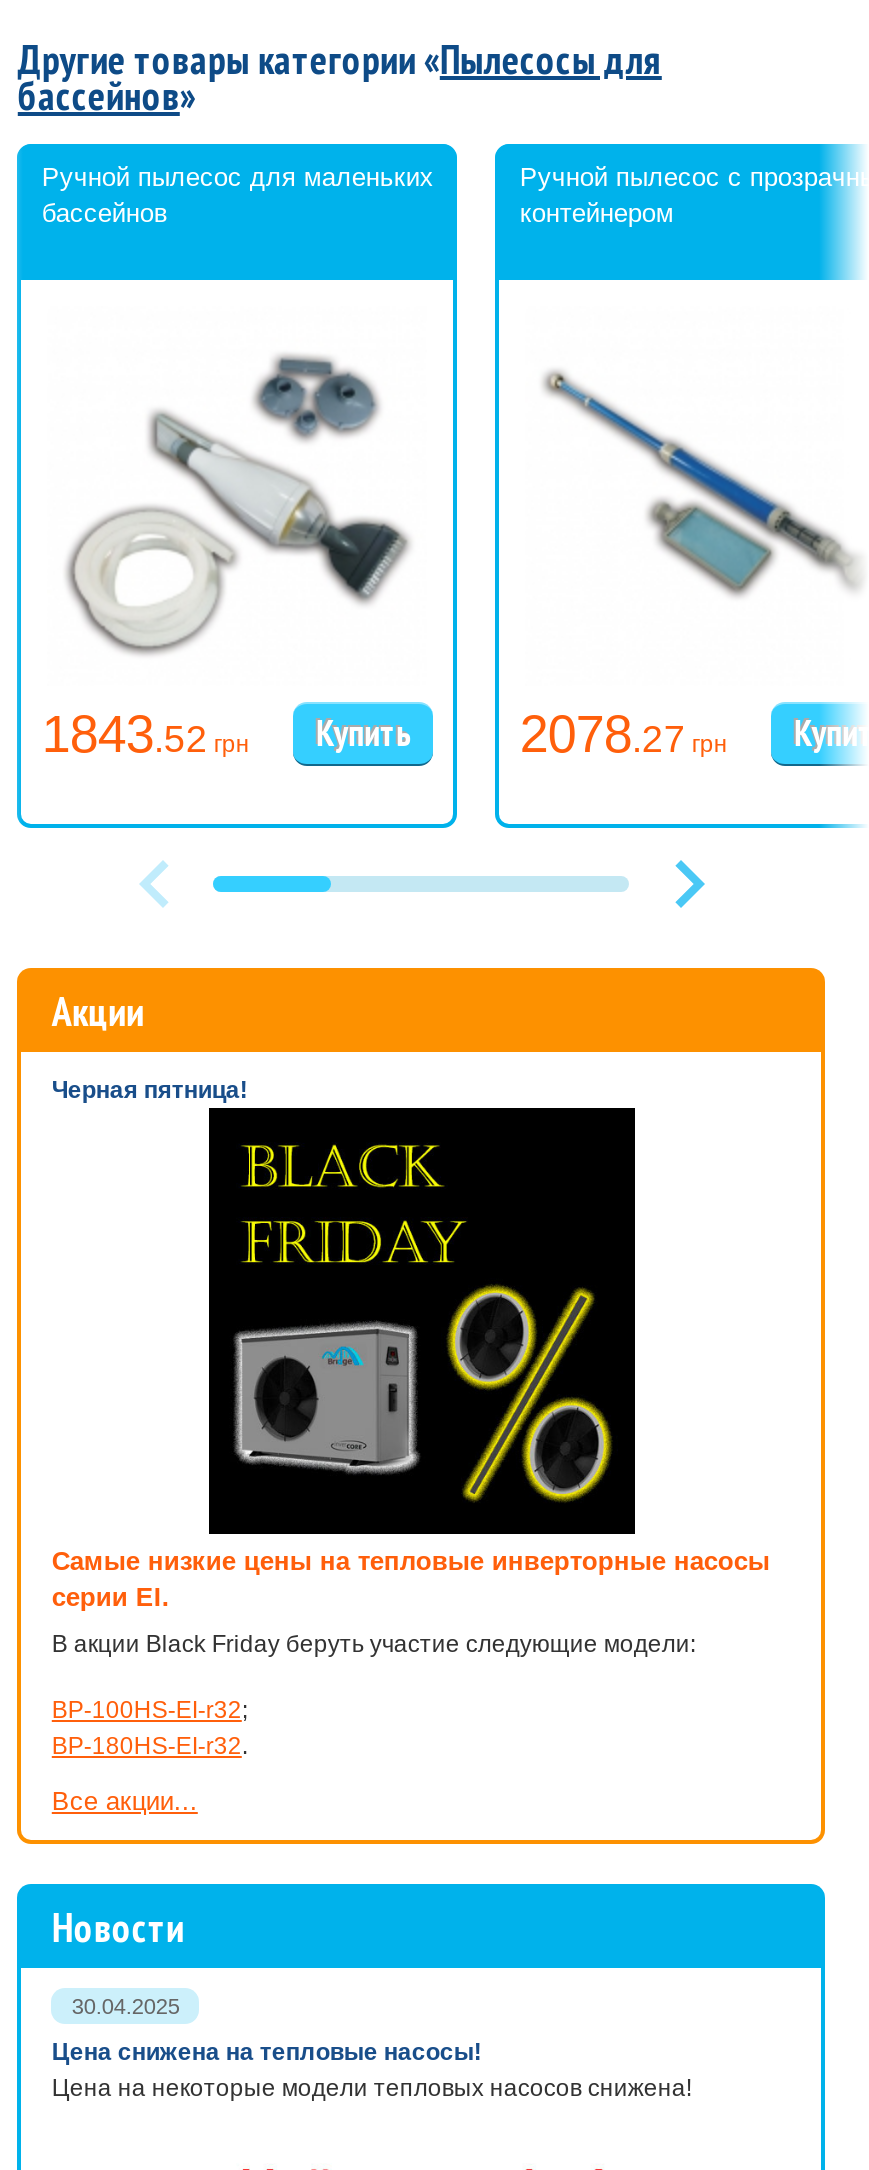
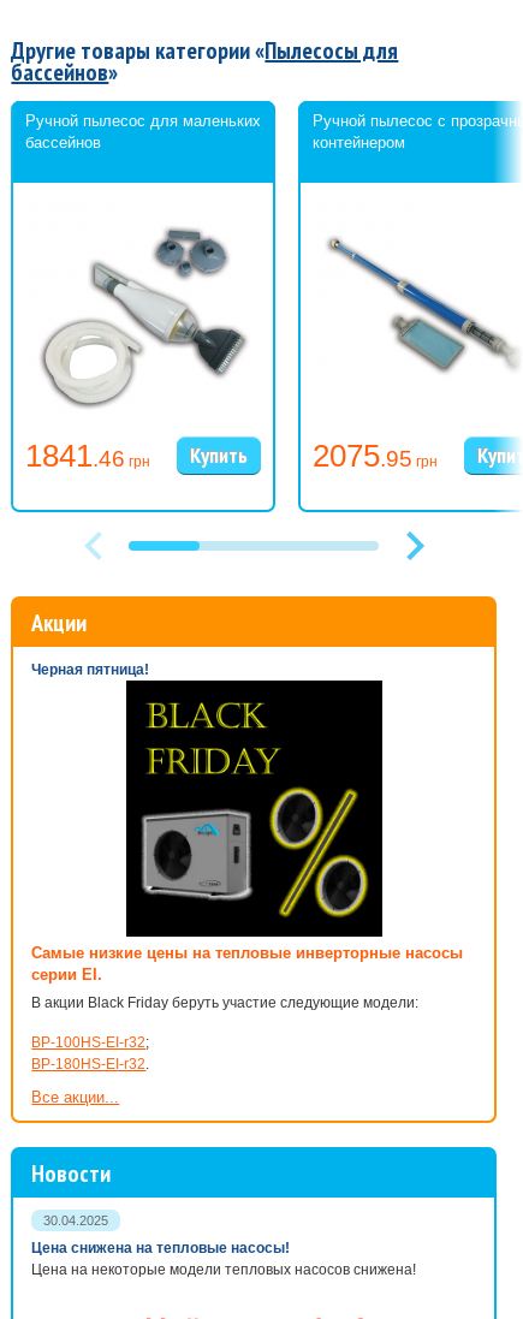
[42,704,250,764] 1843.52 грн -> [26,438,151,474] 1841.46 грн
[520,704,728,764] 2078.27 грн -> [313,438,438,474] 2075.95 грн

